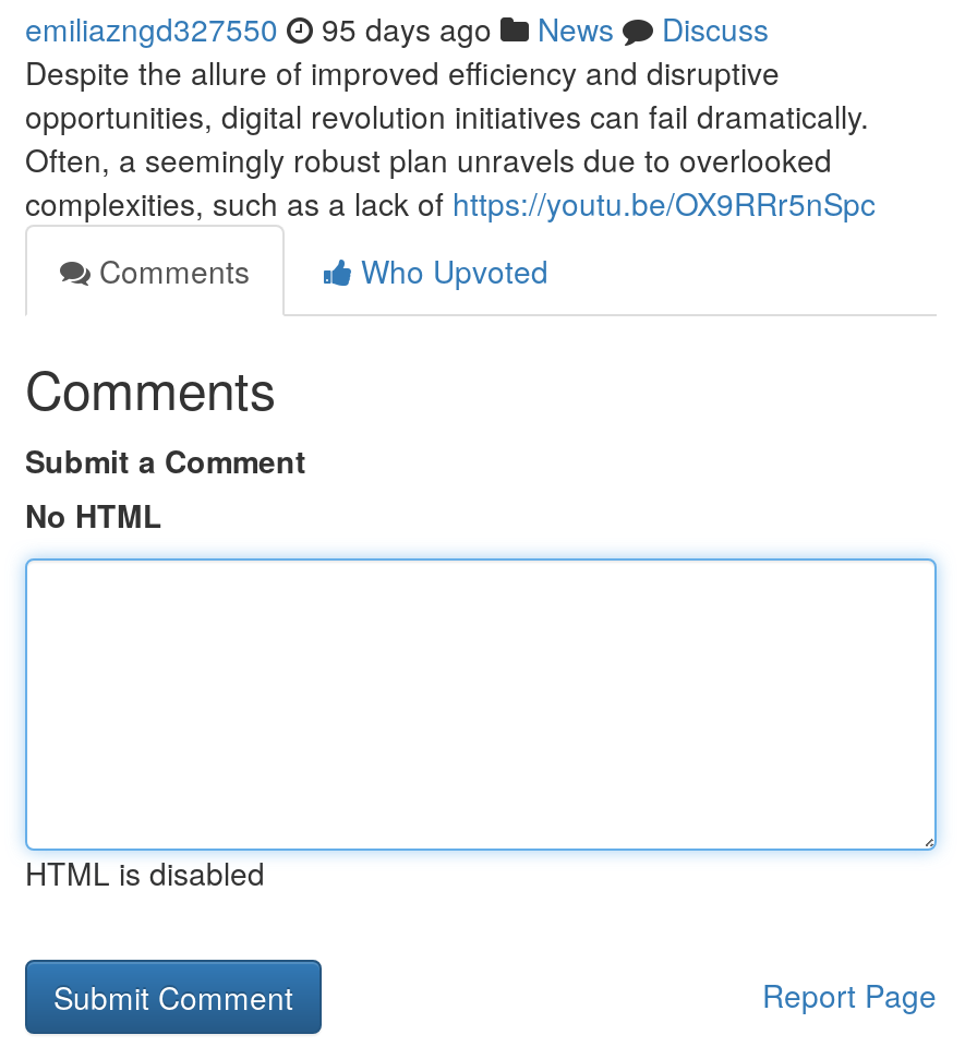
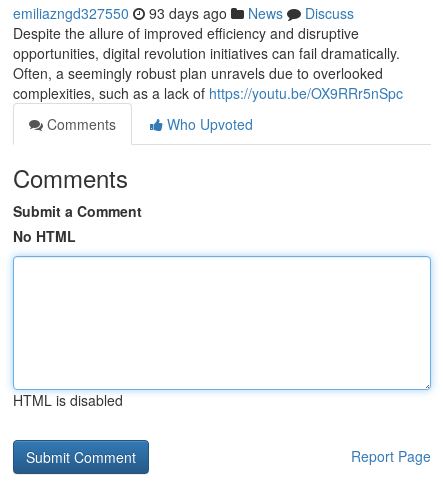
[25,7,769,50] emiliazngd327550 95 days ago News Discuss -> [13,3,354,23] emiliazngd327550 93 days ago News Discuss

